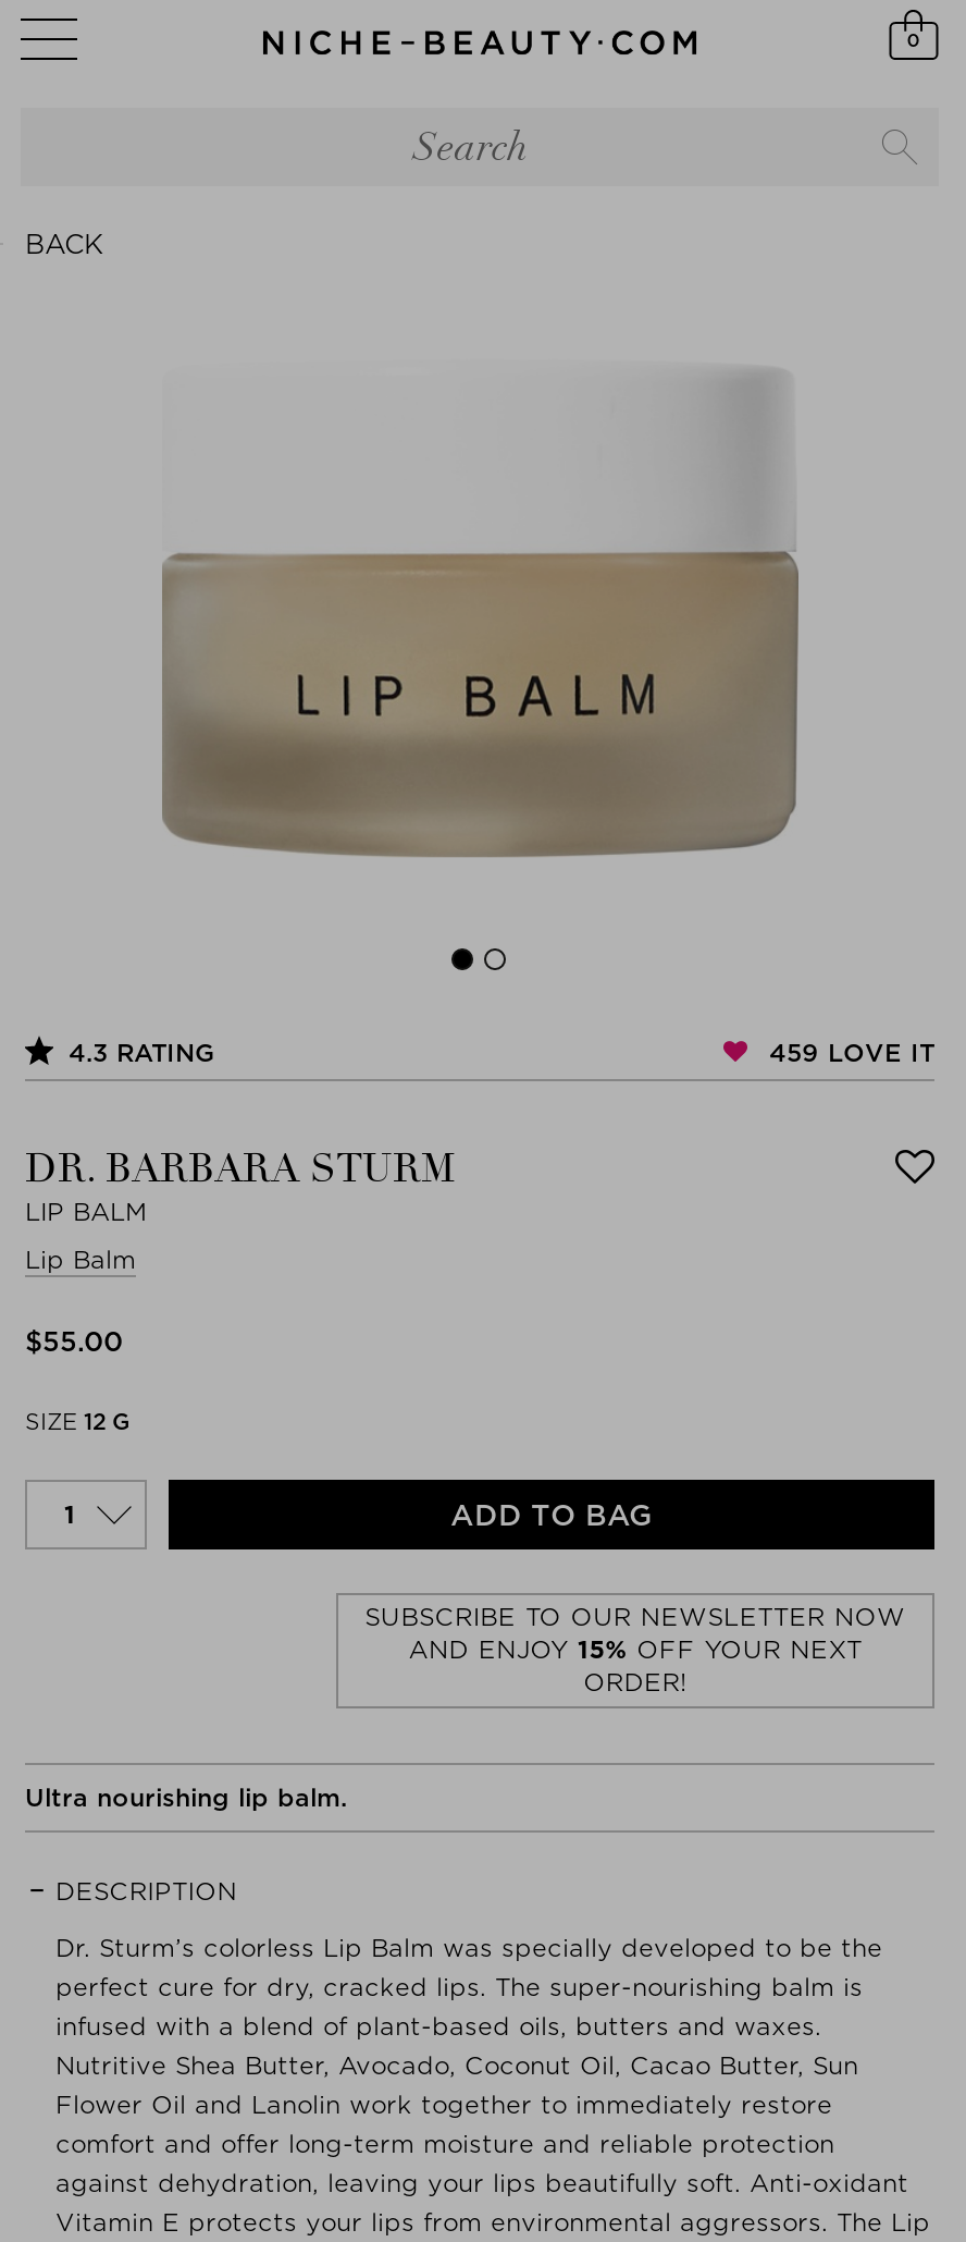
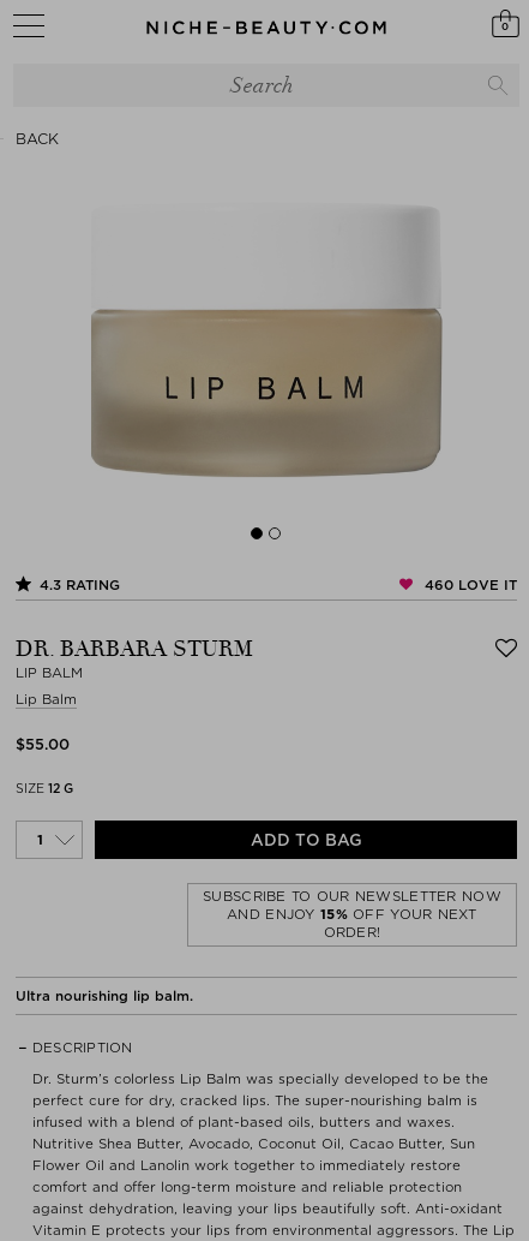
[769,1038,934,1068] 459 LOVE IT -> [425,577,517,593] 460 LOVE IT

